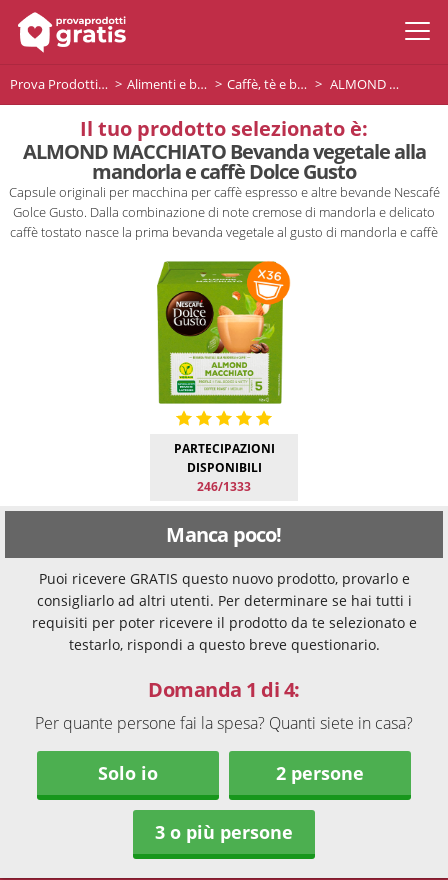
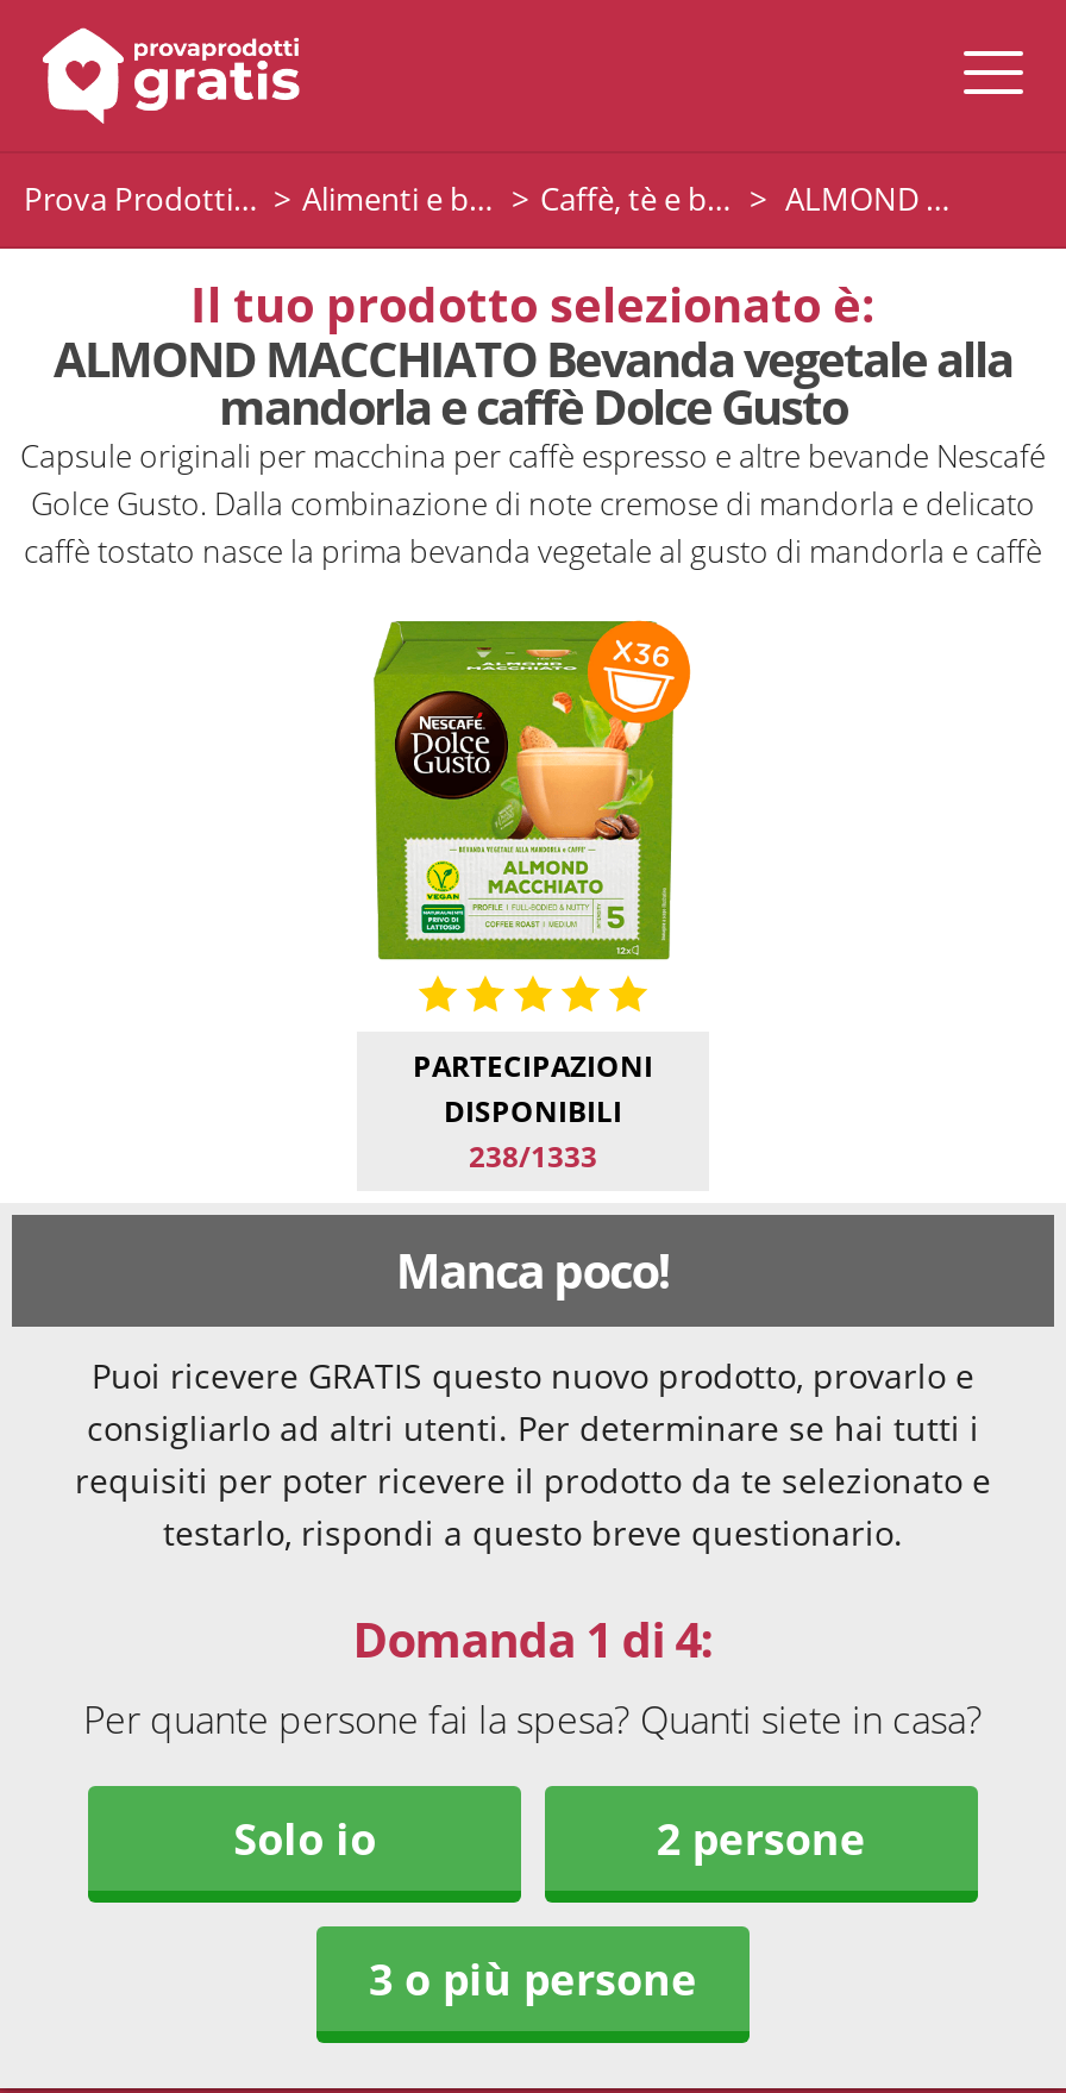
[197,478,251,495] 246/1333 -> [469,1136,597,1177] 238/1333

